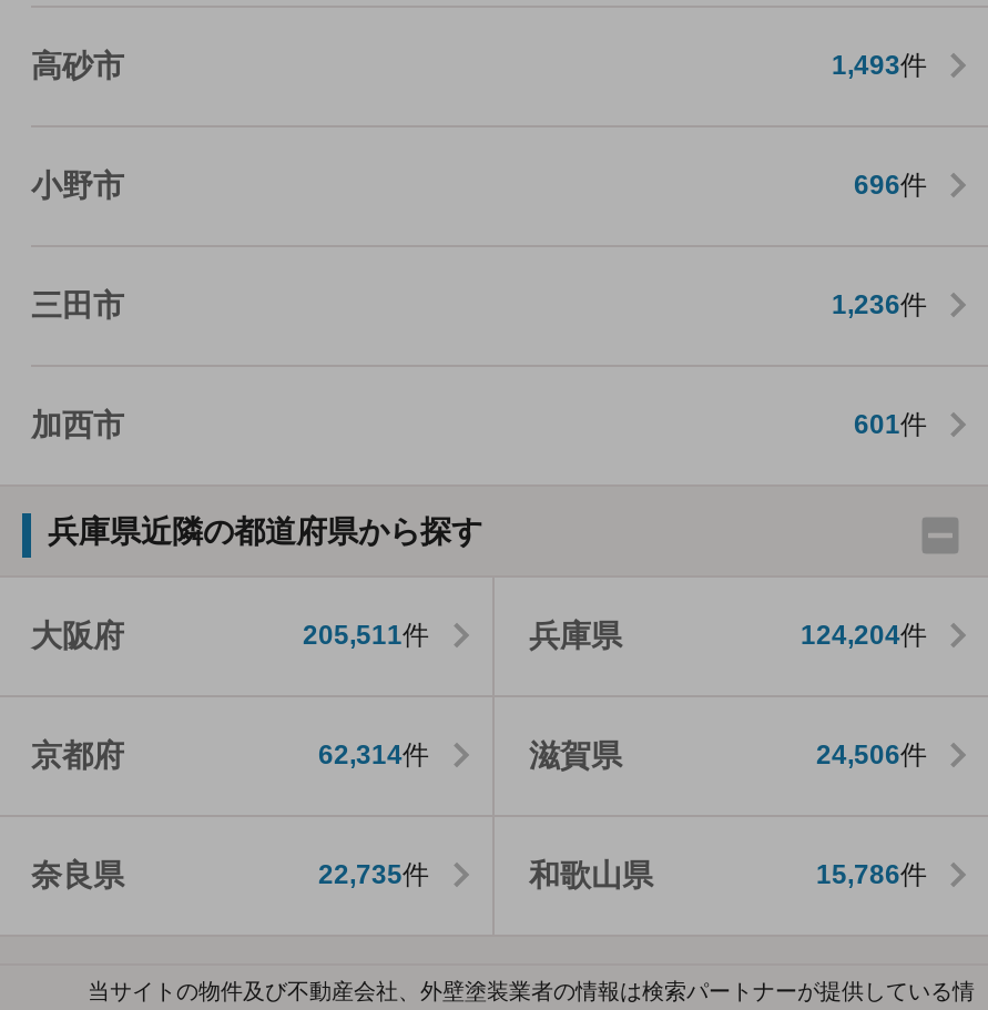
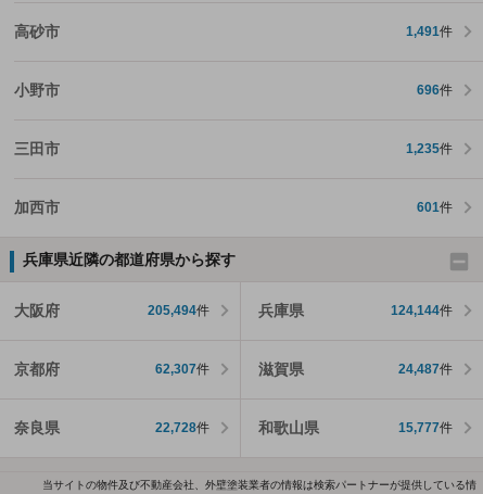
[832,50,927,81] 1,493件 -> [406,24,453,39] 1,491件
[832,290,927,321] 1,236件 -> [406,141,453,157] 1,235件
[303,620,429,651] 205,511件 -> [147,303,209,318] 205,494件
[801,620,927,651] 124,204件 -> [391,303,453,318] 124,144件
[318,740,429,771] 62,314件 -> [155,362,209,377] 62,307件
[816,740,927,771] 24,506件 -> [398,362,453,377] 24,487件
[318,860,429,891] 22,735件 -> [155,420,209,436] 22,728件
[816,860,927,891] 15,786件 -> [398,420,453,436] 15,777件

